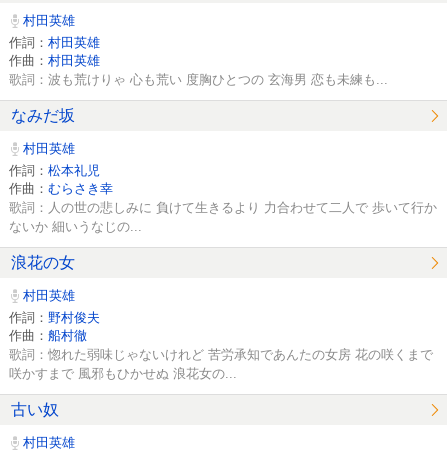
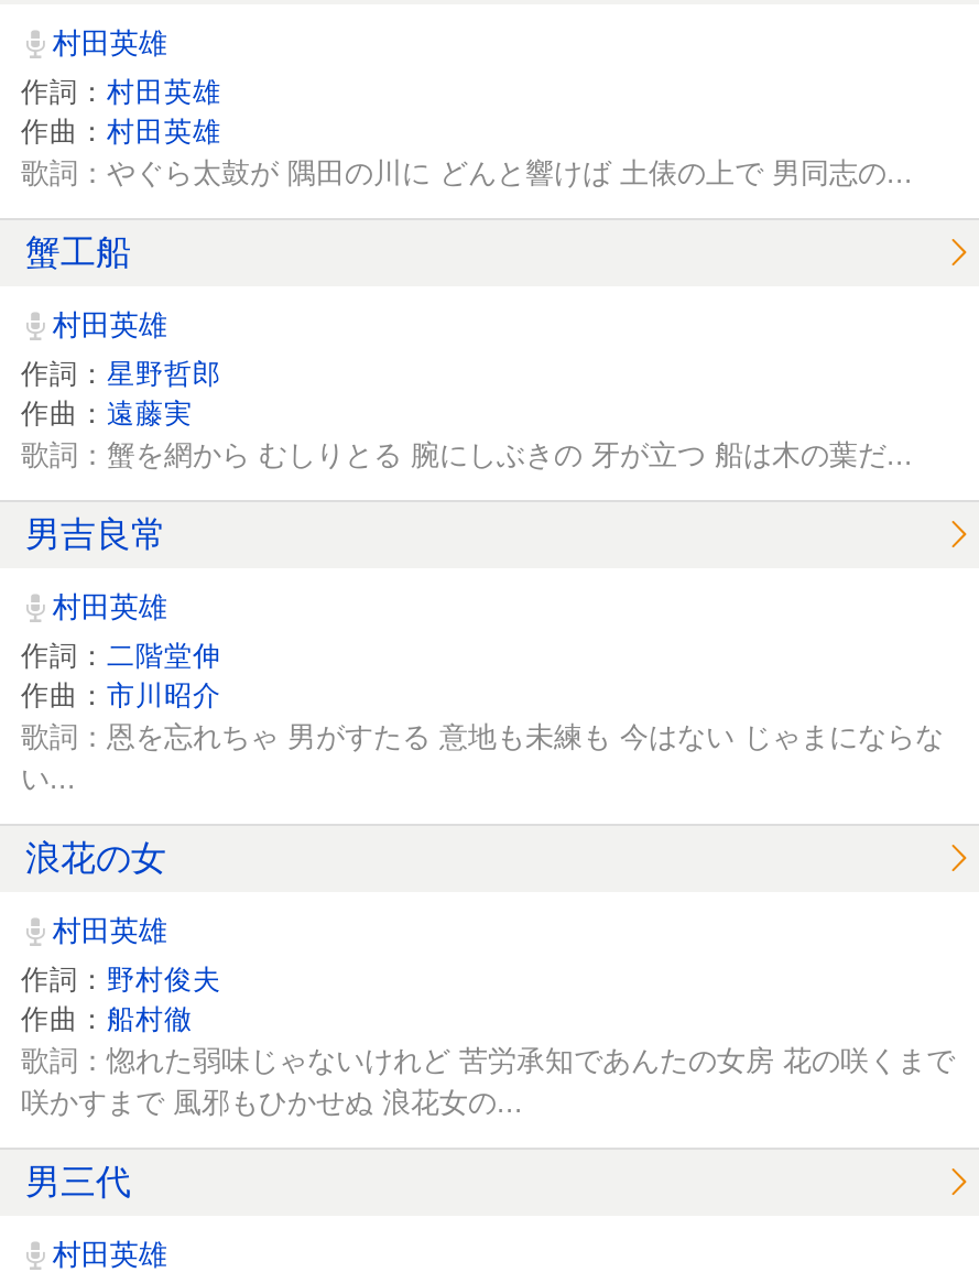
[9,72,388,87] 歌詞：波も荒けりゃ 心も荒い 度胸ひとつの 玄海男 恋も未練も... -> [21,156,913,189] 歌詞：やぐら太鼓が 隅田の川に どんと響けば 土俵の上で 男同志の...
[11,107,75,124] なみだ坂 -> [25,233,131,271] 蟹工船
[9,164,437,234] 作詞：松本礼児 | 作曲：むらさき幸 | 歌詞：人の世の悲しみに 負けて生きるより 力合わせて二人で 歩いて行か | ないか 細いうなじの... -> [21,358,944,794] 作詞：星野哲郎 | 作曲：遠藤実 | 歌詞：蟹を網から むしりとる 腕にしぶきの 牙が立つ 船は木の葉だ... | 男吉良常 | 村田英雄 | 作詞：二階堂伸 | 作曲：市川昭介 | 歌詞：恩を忘れちゃ 男がすたる 意地も未練も 今はない じゃまにならな | い...
[11,401,59,418] 古い奴 -> [25,1163,131,1200] 男三代

